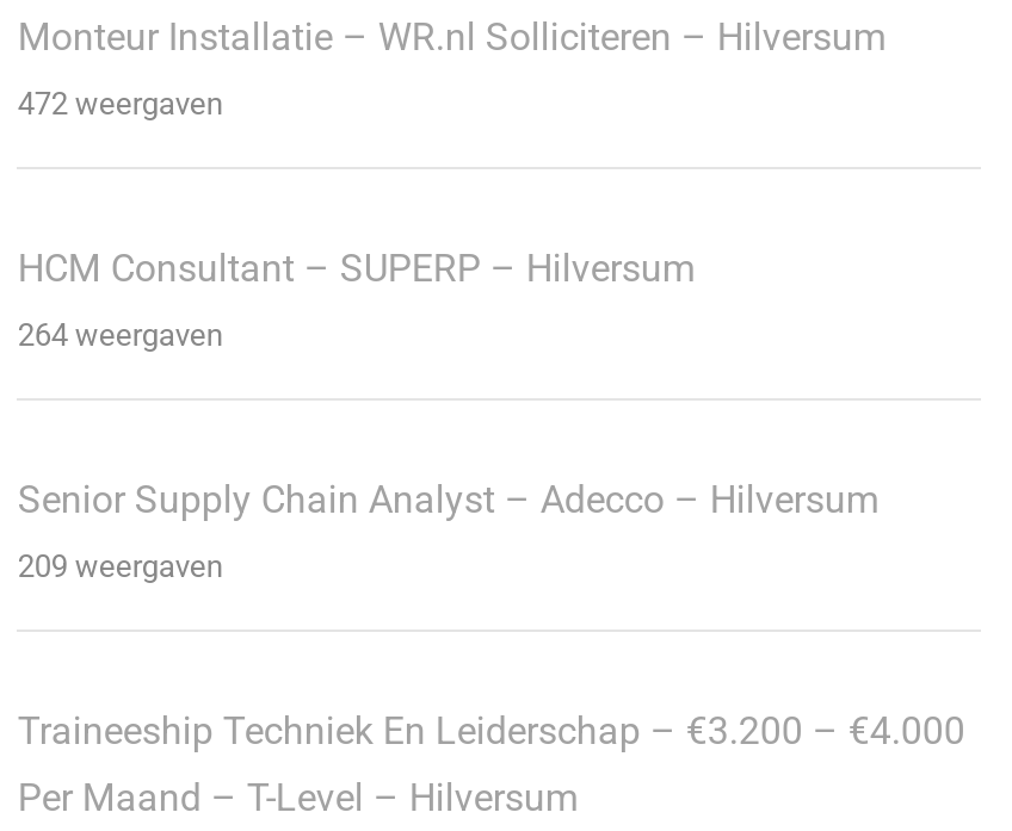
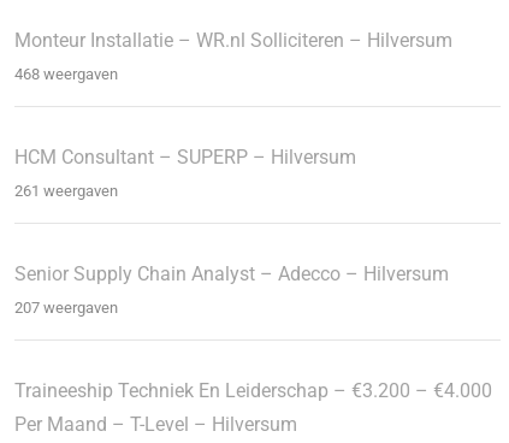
[18,86,223,122] 472 weergaven -> [15,65,118,83] 468 weergaven
[18,317,223,353] 264 weergaven -> [15,182,118,200] 261 weergaven
[18,549,223,584] 209 weergaven -> [15,299,118,317] 207 weergaven

